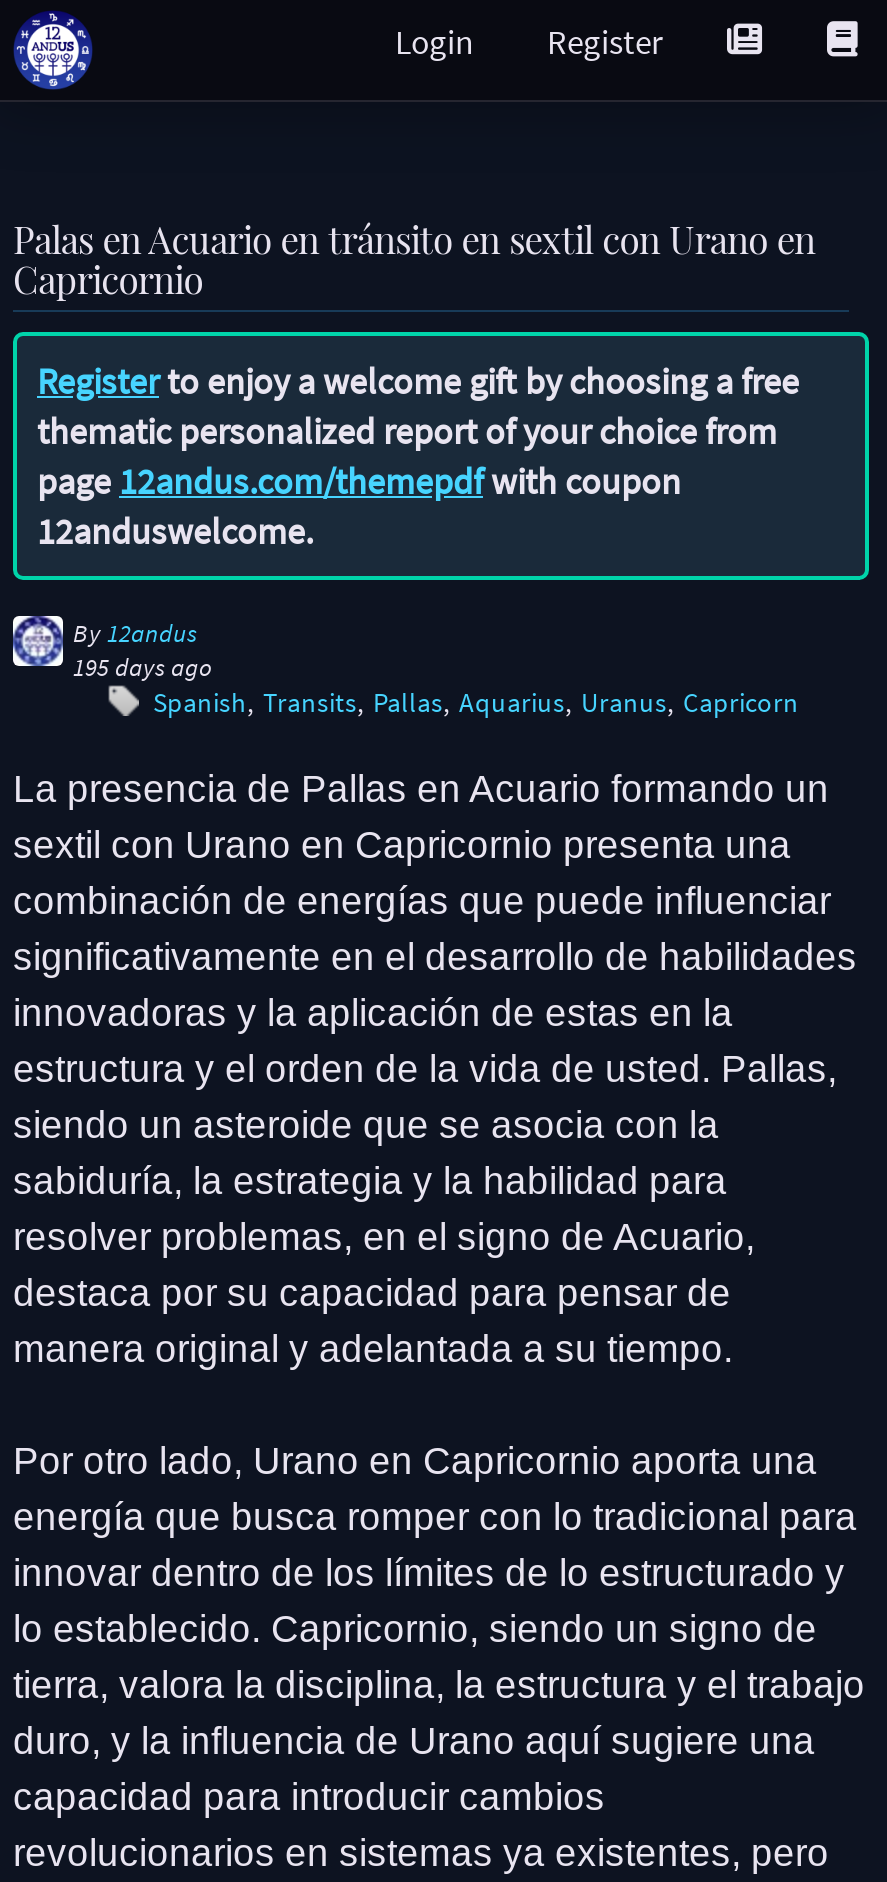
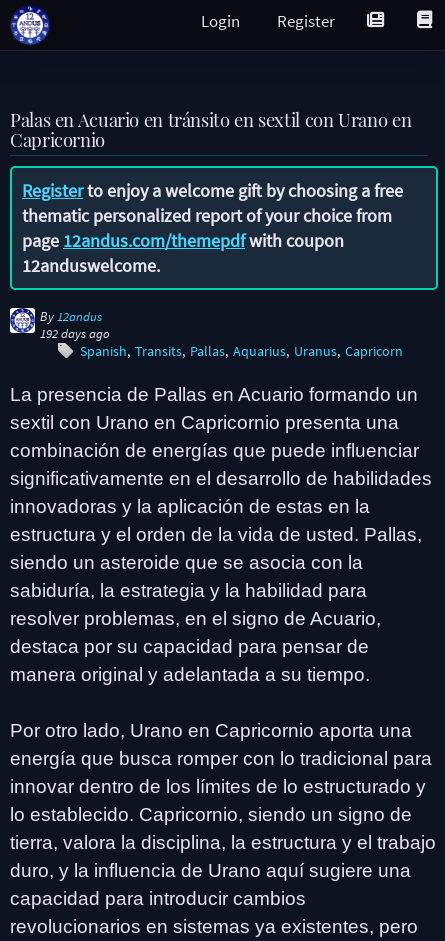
[73,652,213,682] 195 days ago -> [40,326,110,341] 192 days ago

